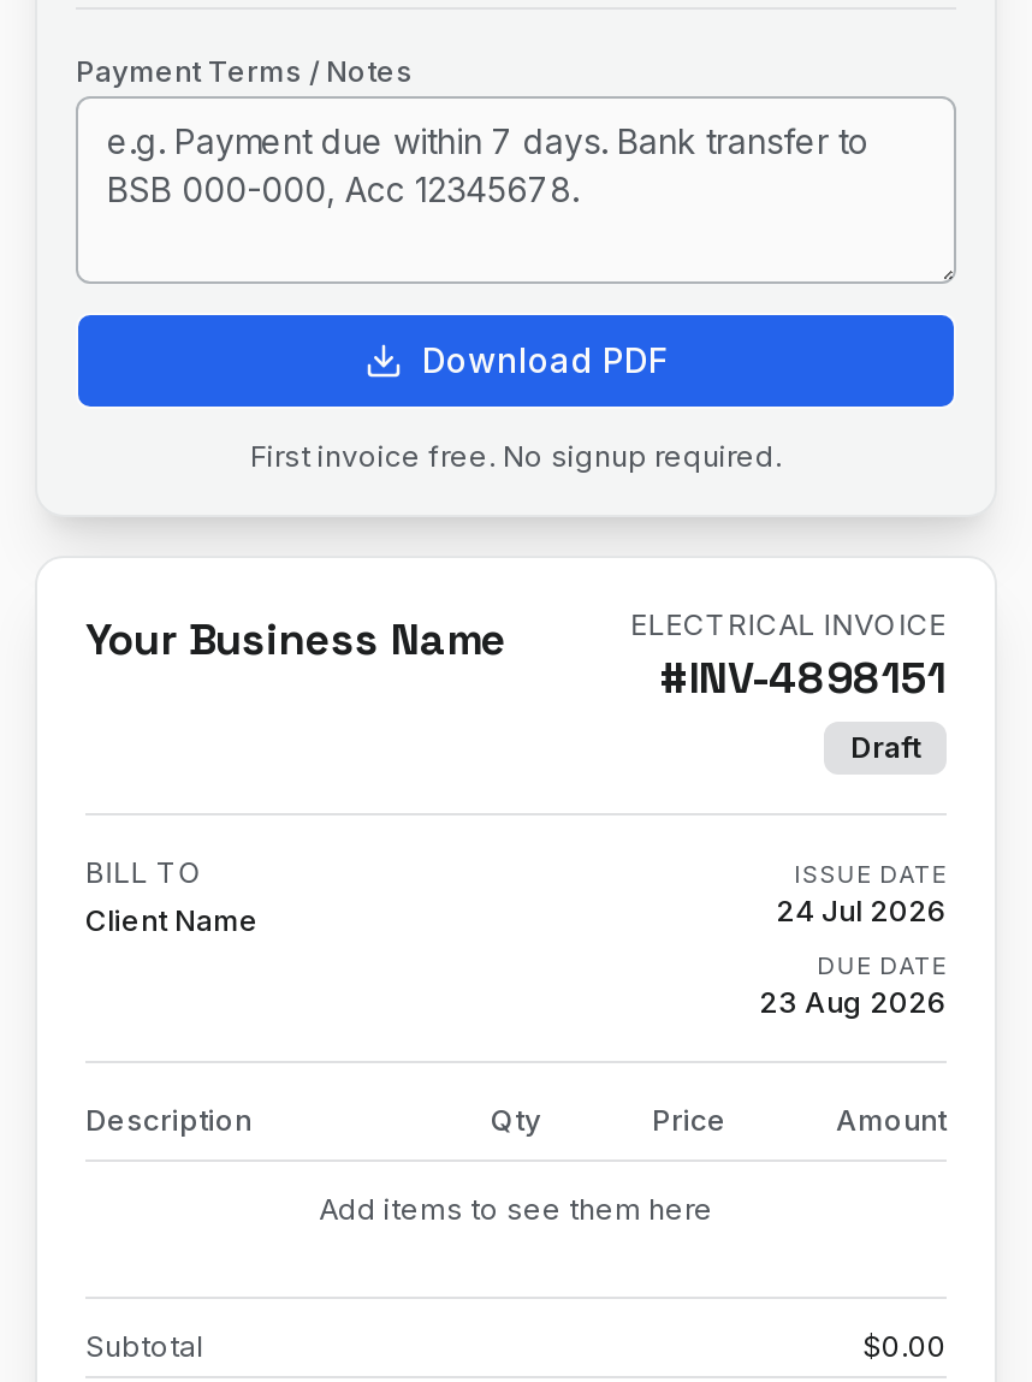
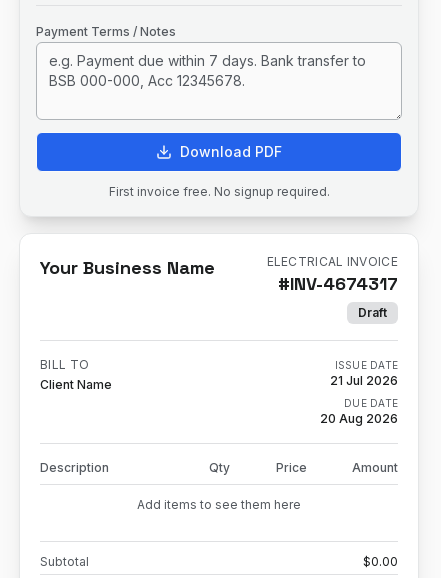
[660,650,947,705] #INV-4898151 -> [278,272,398,295] #INV-4674317
[776,892,947,929] 24 Jul 2026 -> [330,373,398,388] 21 Jul 2026
[759,984,947,1020] 23 Aug 2026 -> [320,411,398,426] 20 Aug 2026

